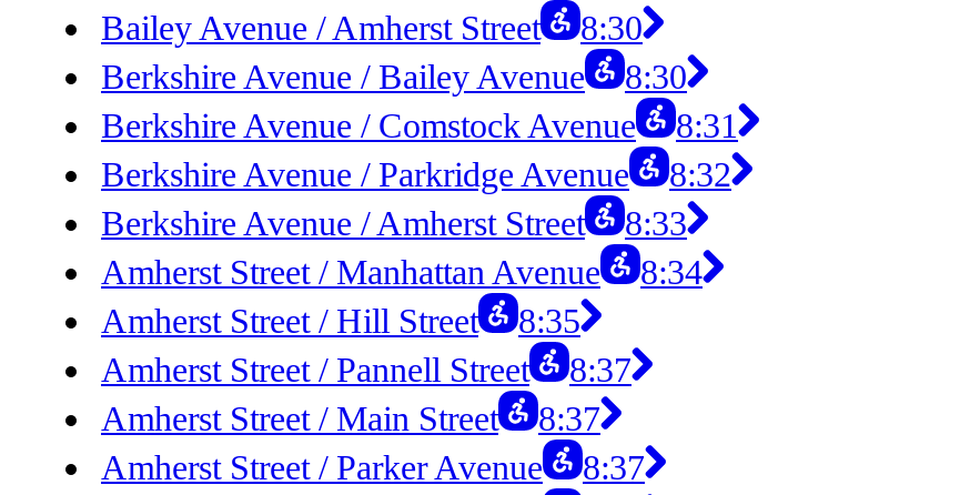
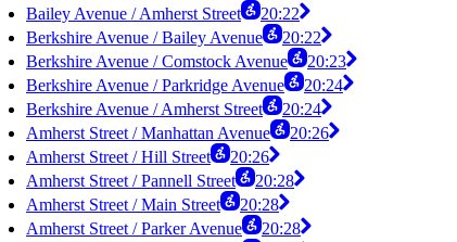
[101,9,643,47] Bailey Avenue / Amherst Street 8:30 -> [26,5,300,23] Bailey Avenue / Amherst Street 20:22
[101,58,687,96] Berkshire Avenue / Bailey Avenue 8:30 -> [26,28,321,47] Berkshire Avenue / Bailey Avenue 20:22
[101,107,738,145] Berkshire Avenue / Comstock Avenue 8:31 -> [26,52,346,71] Berkshire Avenue / Comstock Avenue 20:23
[101,156,731,194] Berkshire Avenue / Parkridge Avenue 8:32 -> [26,76,343,95] Berkshire Avenue / Parkridge Avenue 20:24
[101,205,687,242] Berkshire Avenue / Amherst Street 8:33 -> [26,100,321,119] Berkshire Avenue / Amherst Street 20:24
[101,253,703,291] Amherst Street / Manhattan Avenue 8:34 -> [26,124,329,142] Amherst Street / Manhattan Avenue 20:26
[101,302,580,340] Amherst Street / Hill Street 8:35 -> [26,148,269,166] Amherst Street / Hill Street 20:26
[101,351,631,389] Amherst Street / Pannell Street 8:37 -> [26,172,294,190] Amherst Street / Pannell Street 20:28
[101,400,600,438] Amherst Street / Main Street 8:37 -> [26,196,279,214] Amherst Street / Main Street 20:28
[101,449,645,487] Amherst Street / Parker Avenue 8:37 -> [26,219,301,238] Amherst Street / Parker Avenue 20:28

